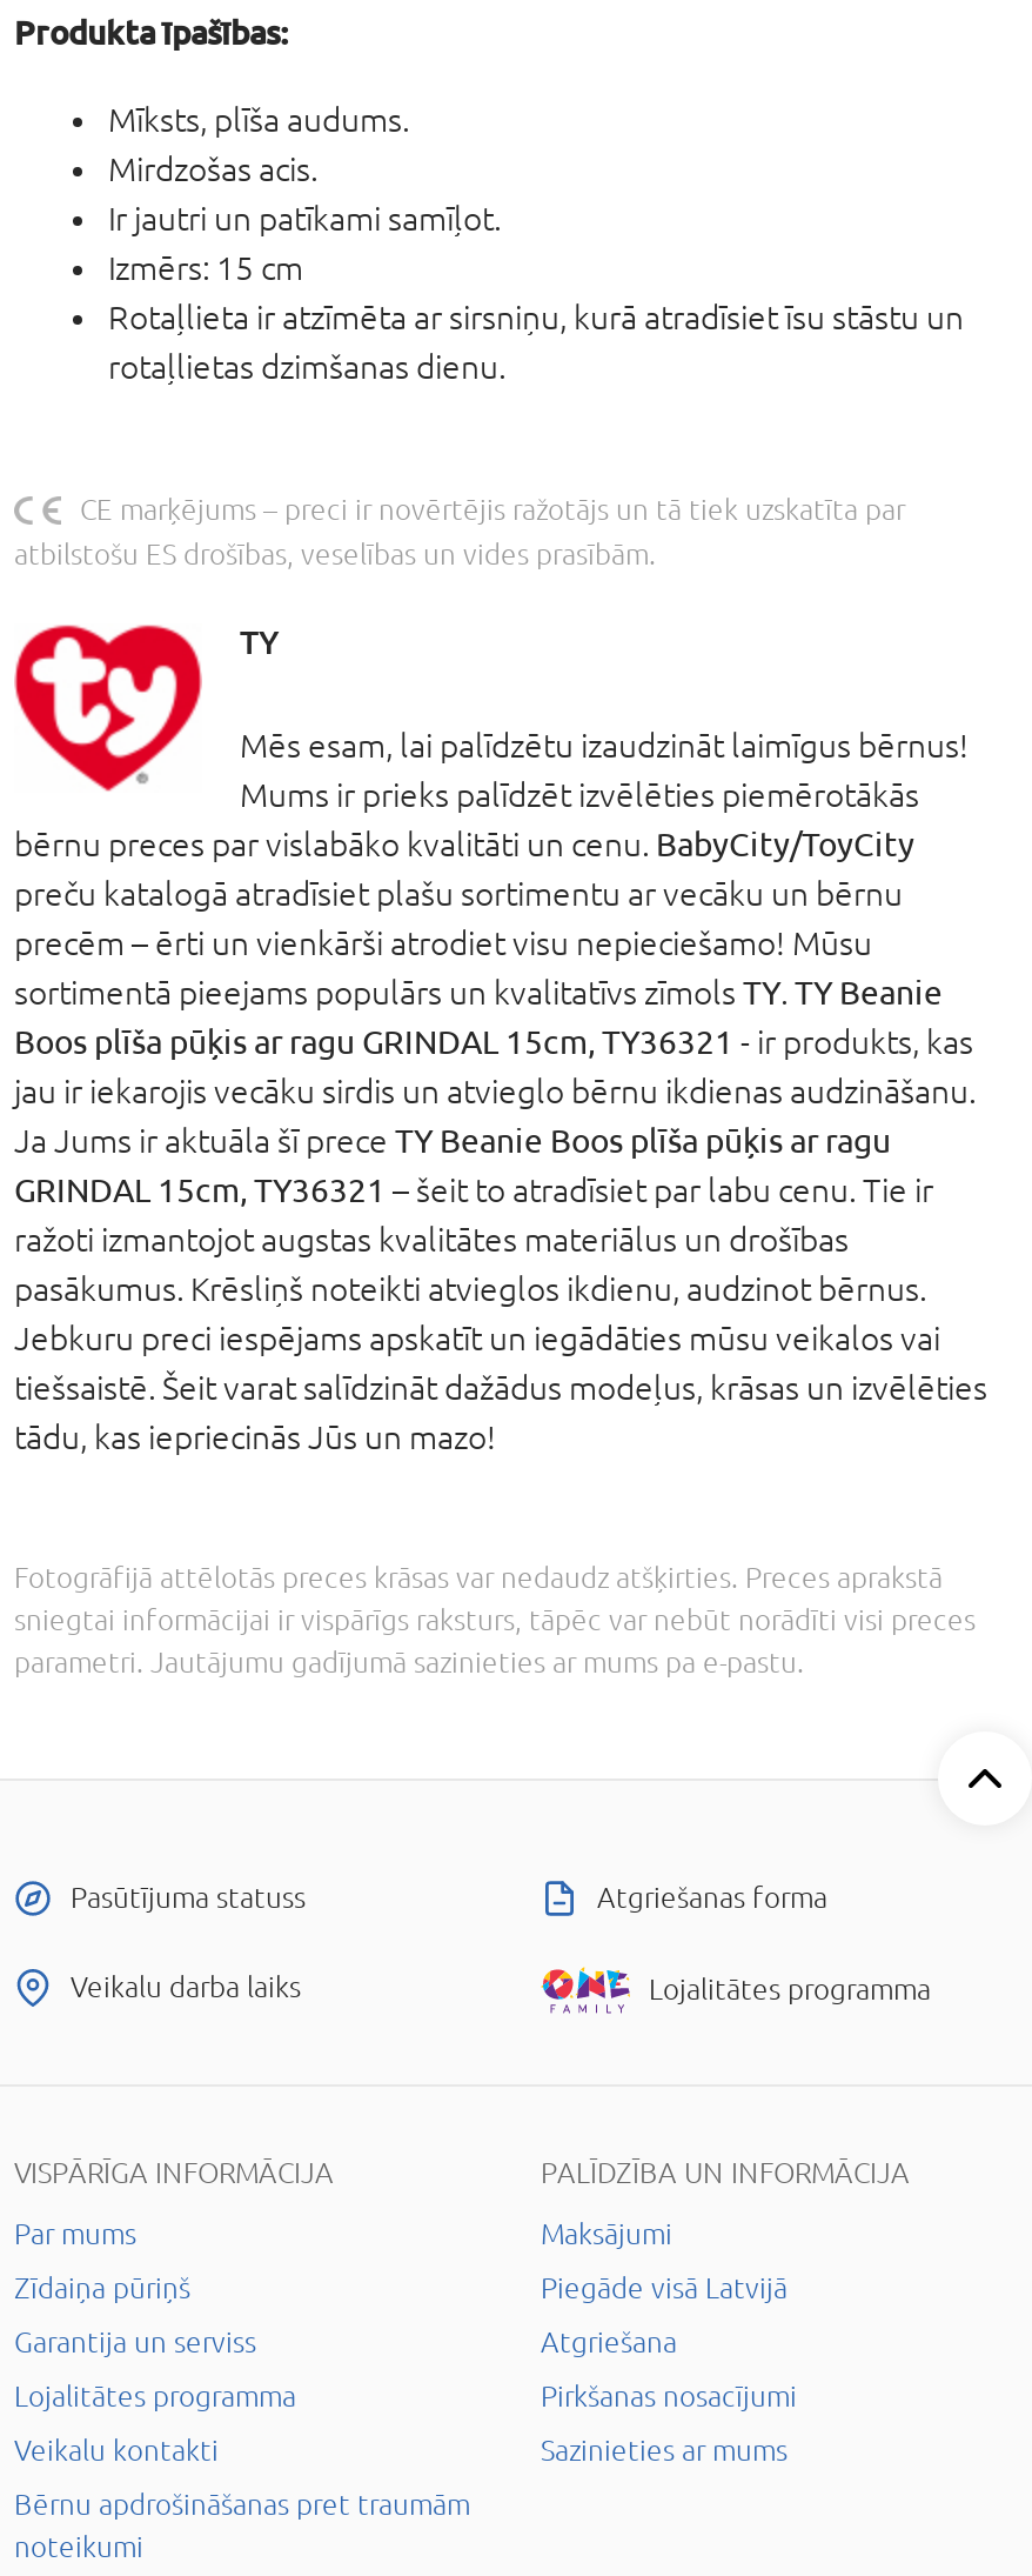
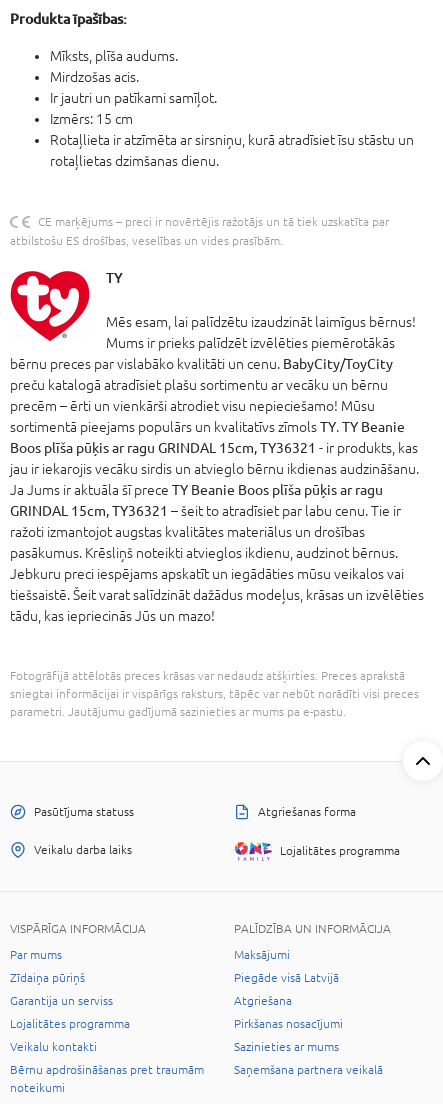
none -> [234,1063,383,1077] Saņemšana partnera veikalā

